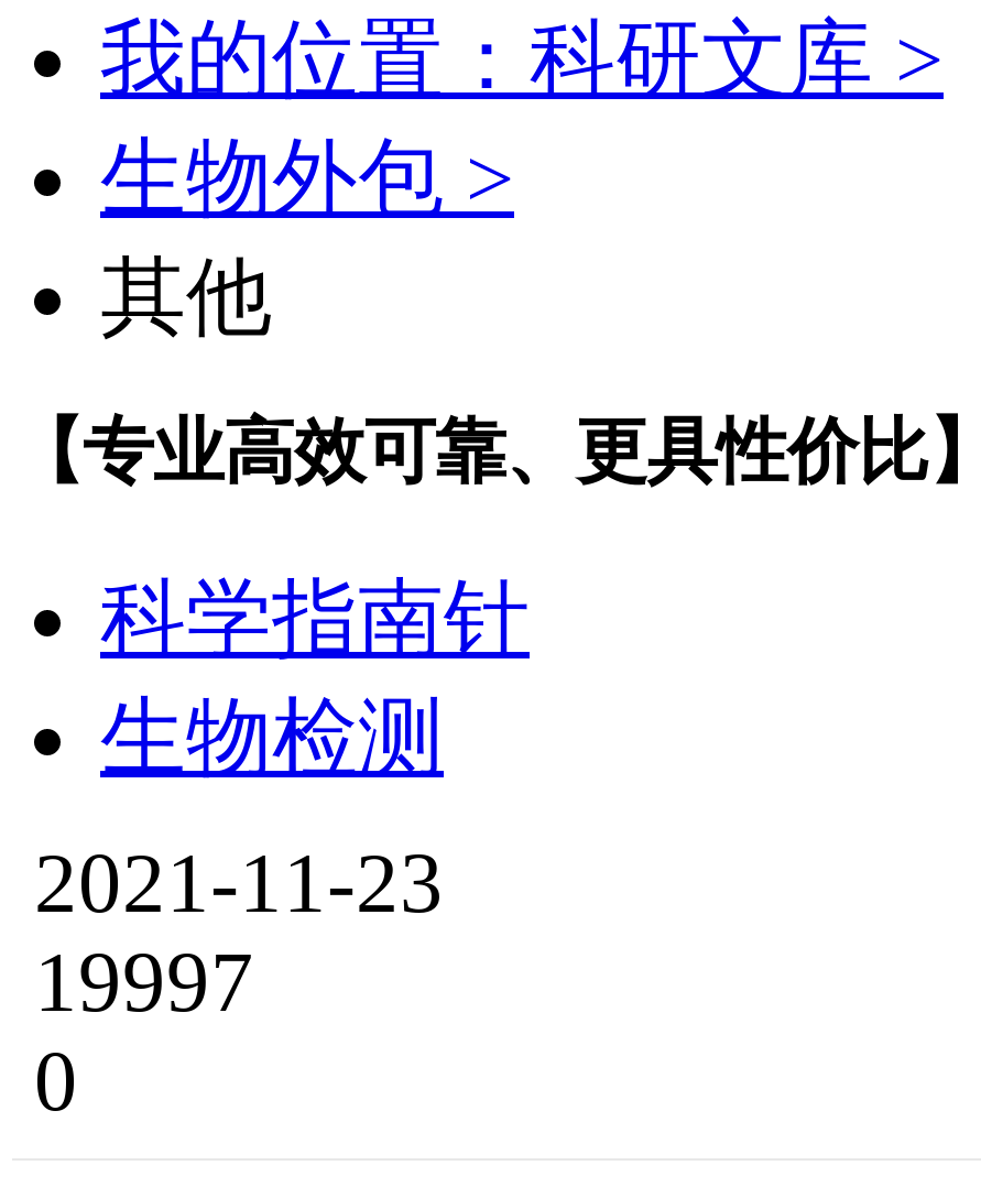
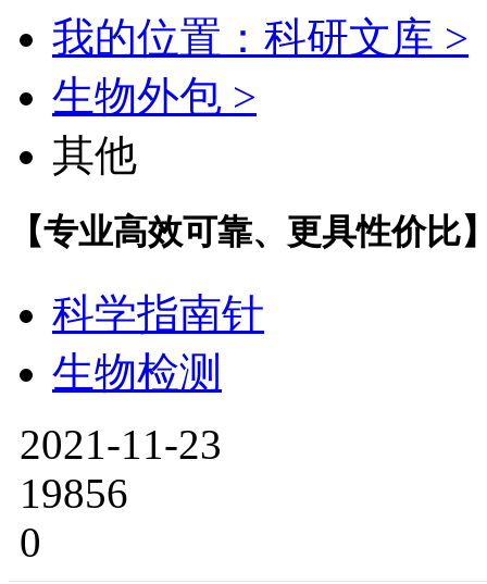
[12,934,254,1029] 19997 -> [9,470,128,517] 19856

